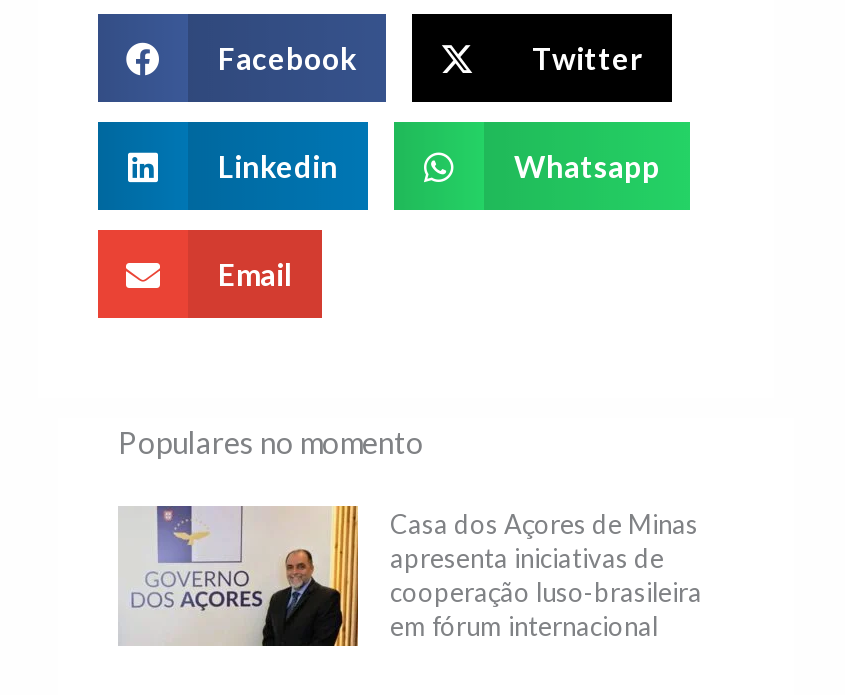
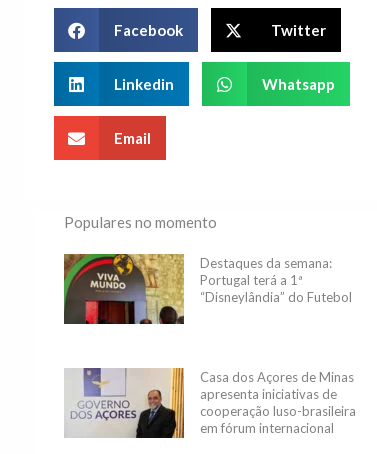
none -> [63,253,352,325] [image] | Destaques da semana: | Portugal terá a 1ª | “Disneylândia” do Futebol

